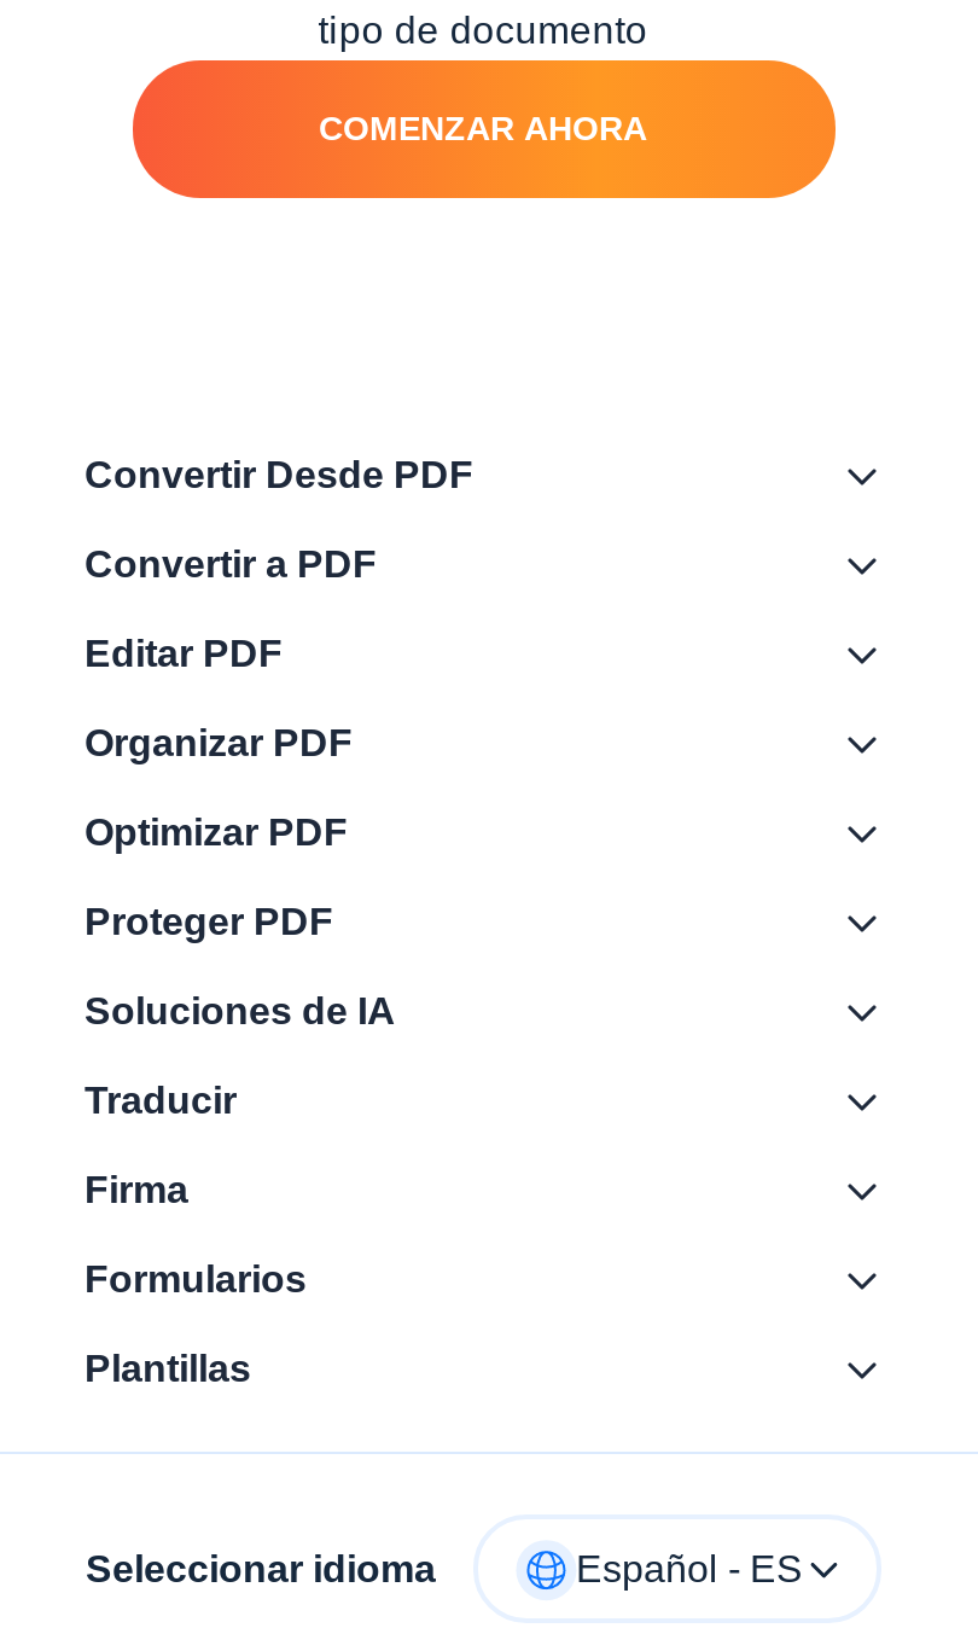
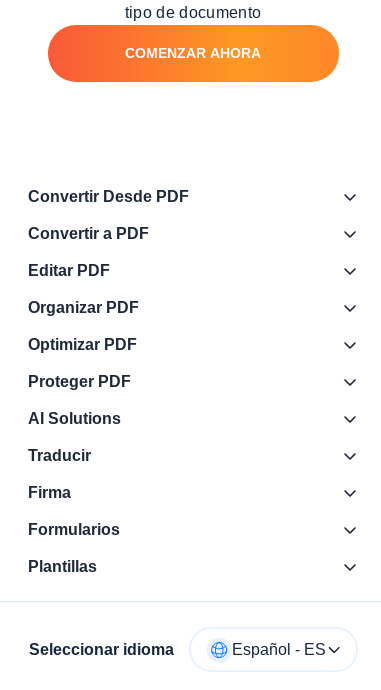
[85,990,396,1031] Soluciones de IA -> [28,410,121,427] AI Solutions

